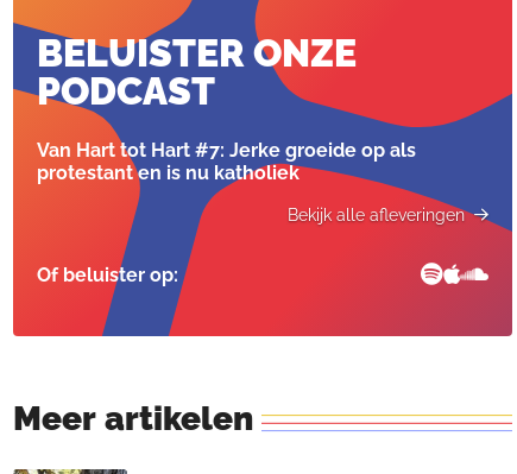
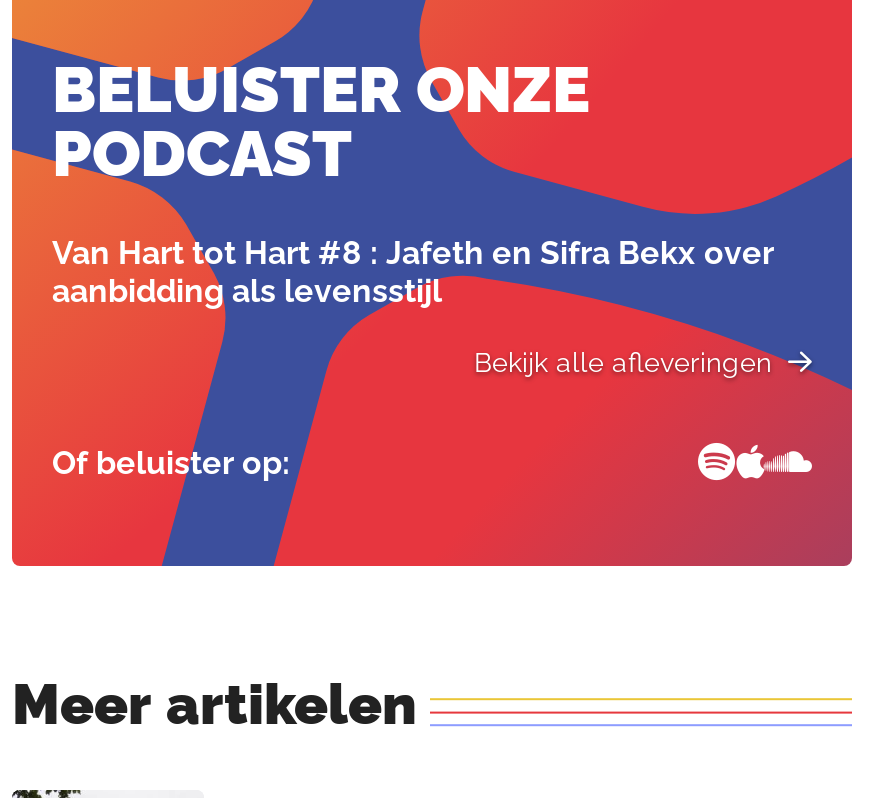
[37,139,416,185] Van Hart tot Hart #7: Jerke groeide op als | protestant en is nu katholiek -> [52,235,774,311] Van Hart tot Hart #8 : Jafeth en Sifra Bekx over | aanbidding als levensstijl

